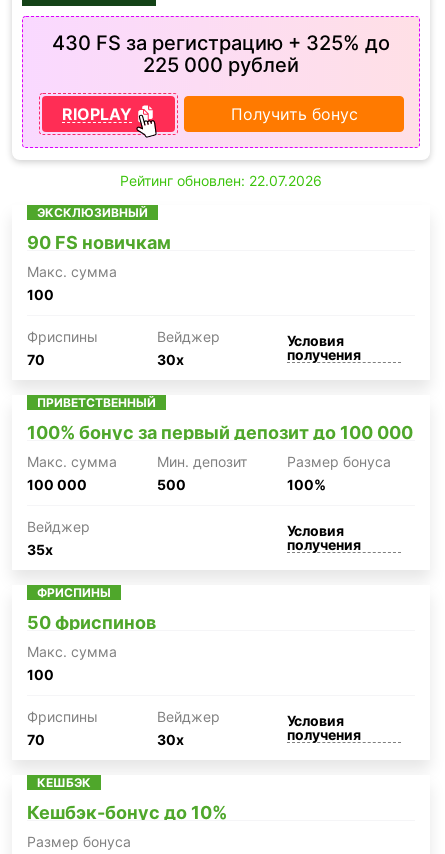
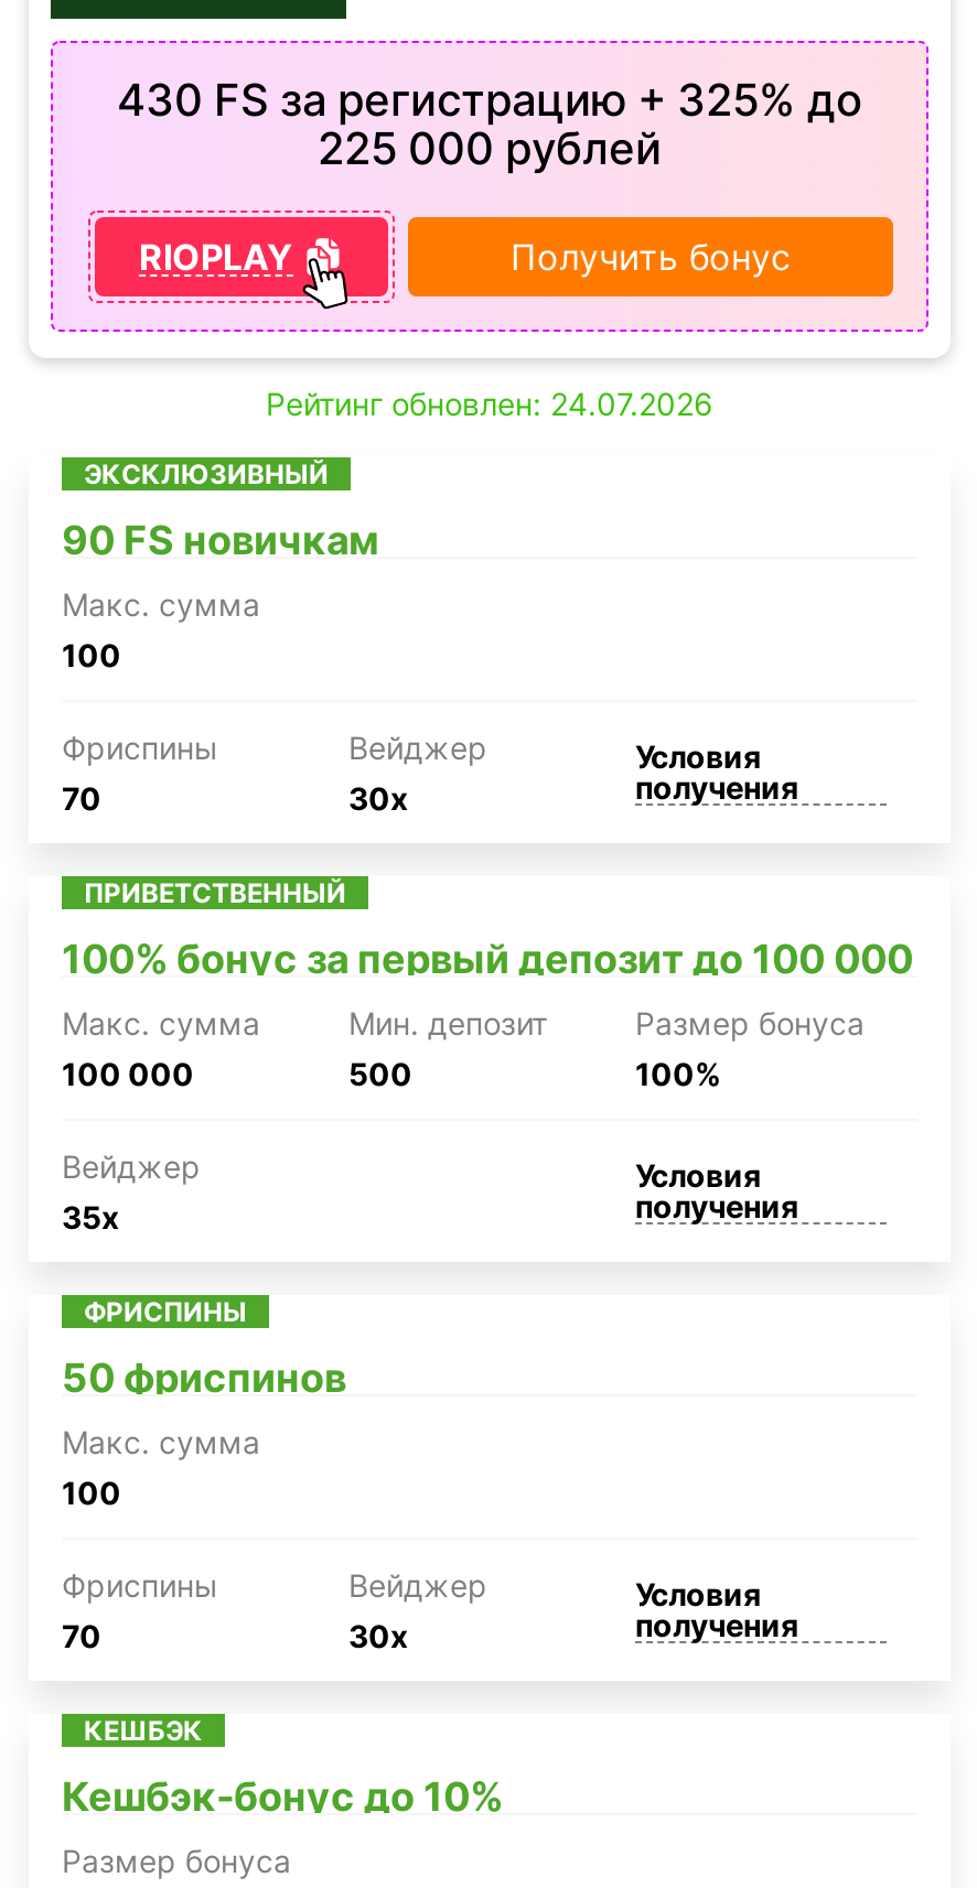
[120,172,322,189] Рейтинг обновлен: 22.07.2026 -> [266,385,713,422] Рейтинг обновлен: 24.07.2026

